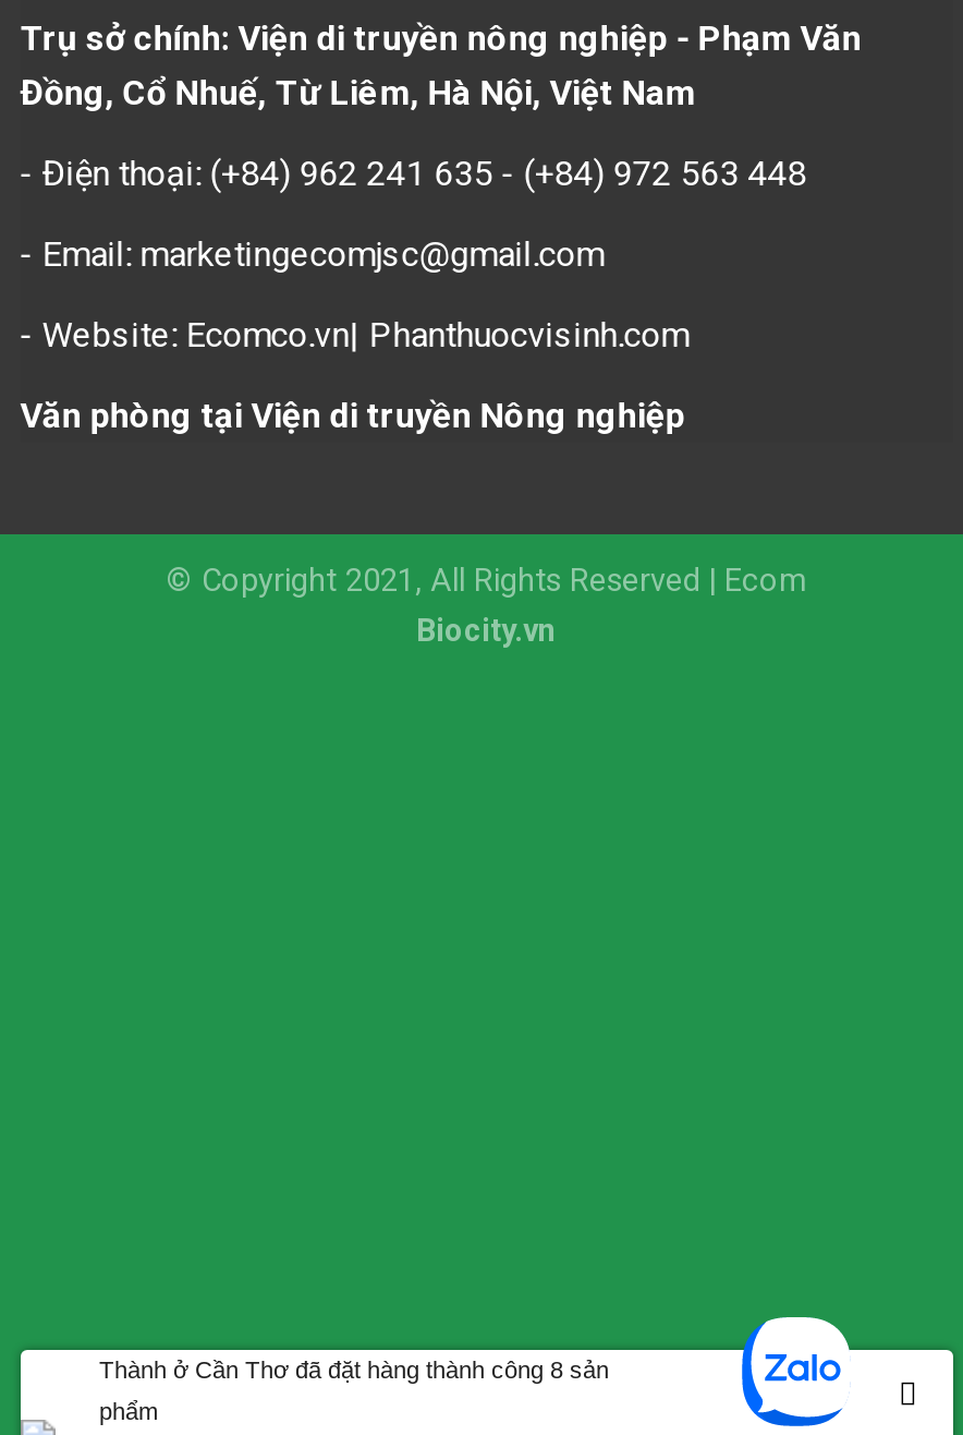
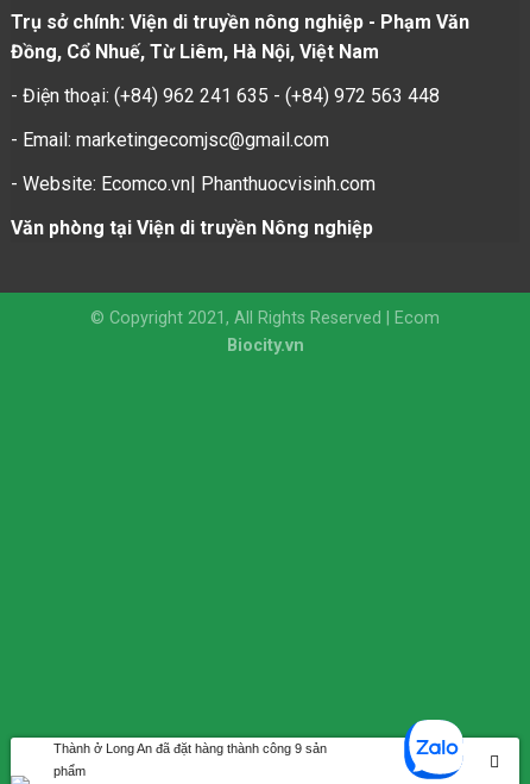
[99,1356,609,1383] Thành ở Cần Thơ đã đặt hàng thành công 8 sản -> [53,741,327,755] Thành ở Long An đã đặt hàng thành công 9 sản

